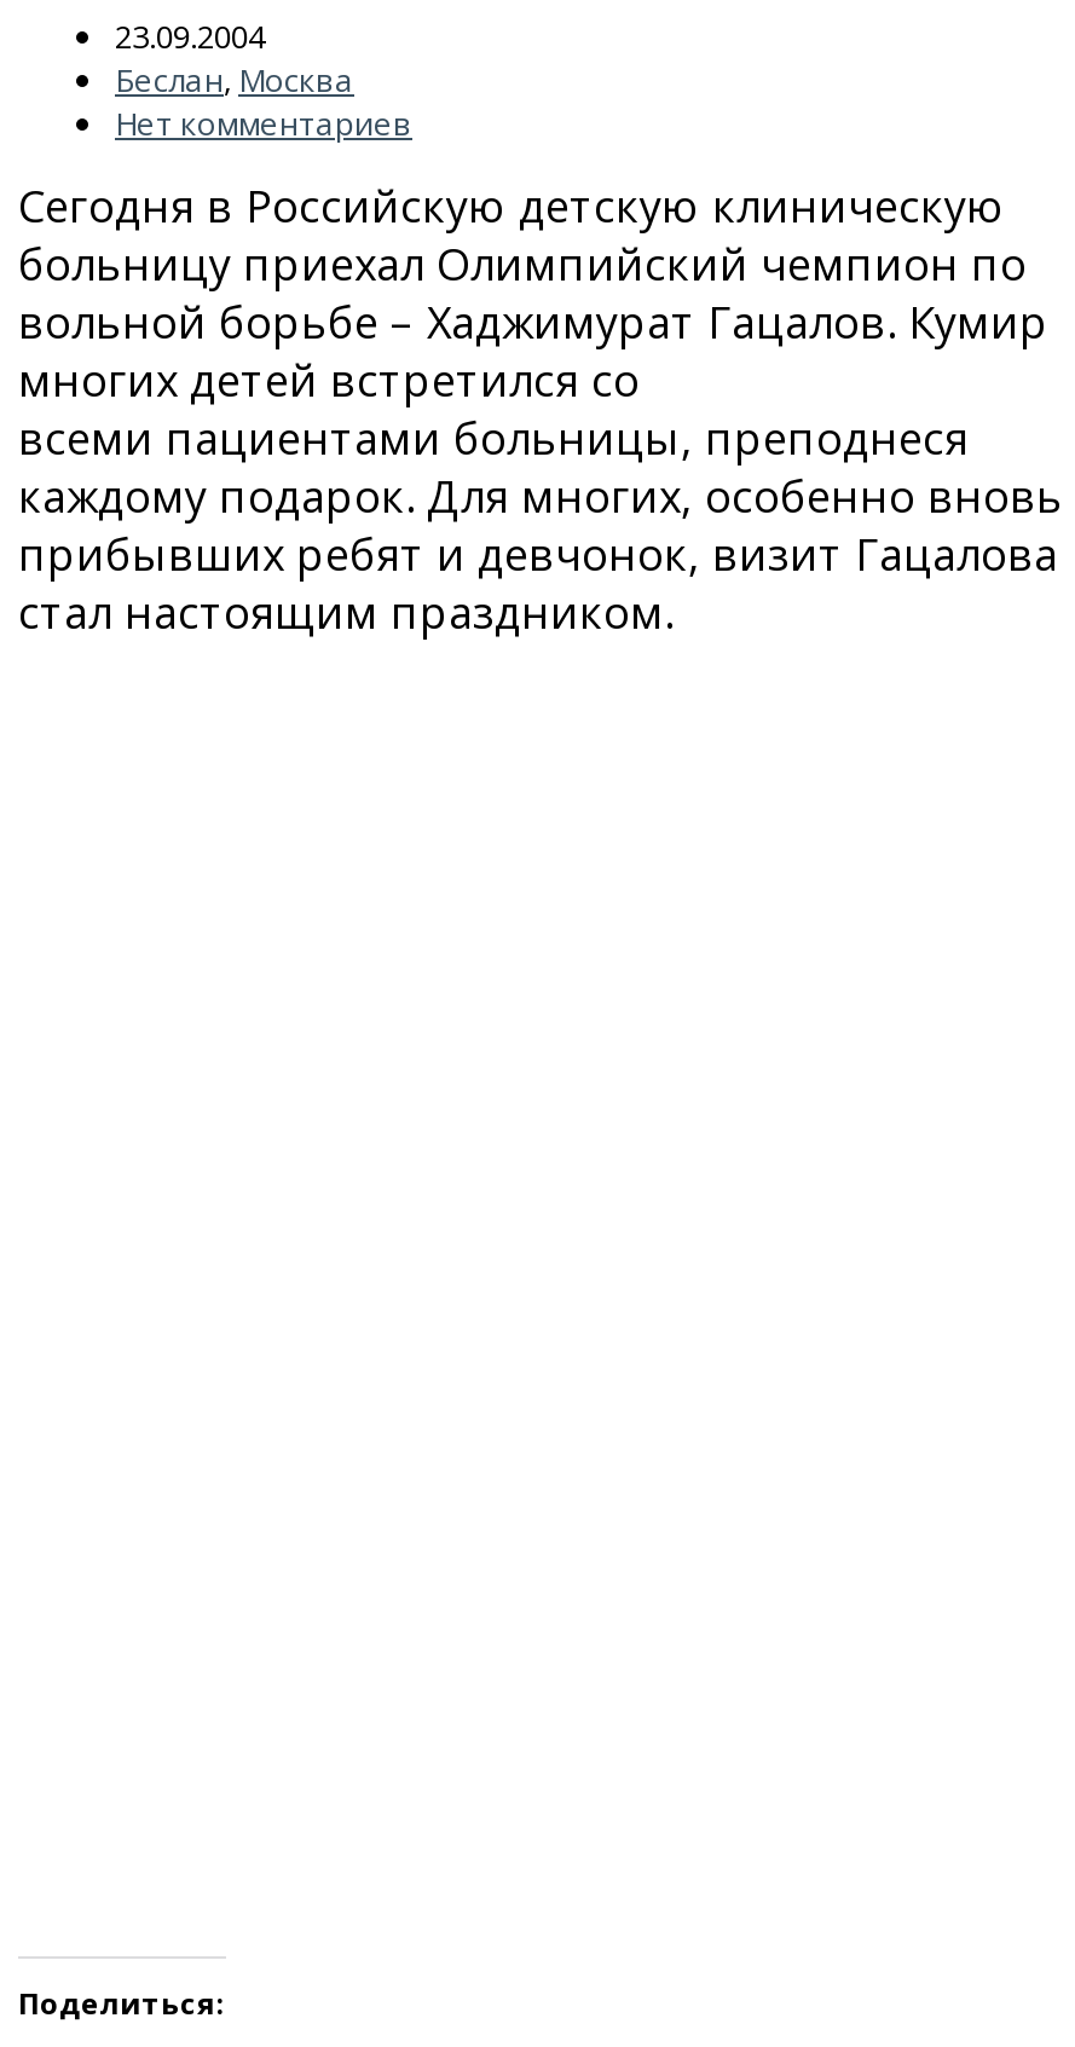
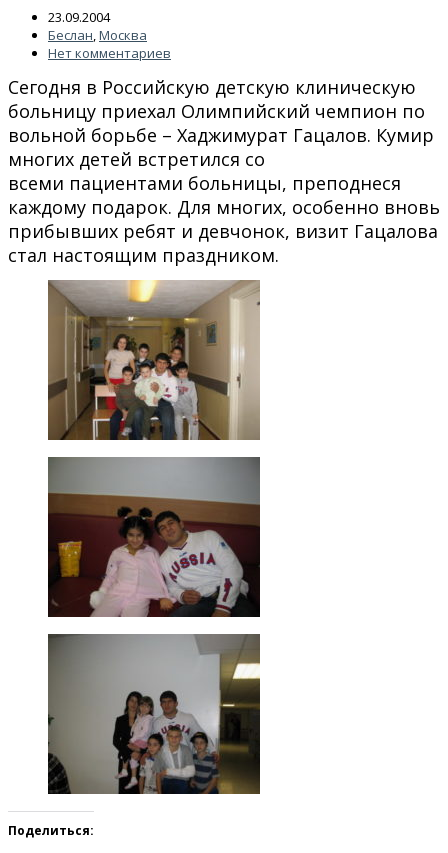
none -> [47,279,261,441] [image]
none -> [47,456,261,618] [image]
none -> [47,633,261,795] [image]

